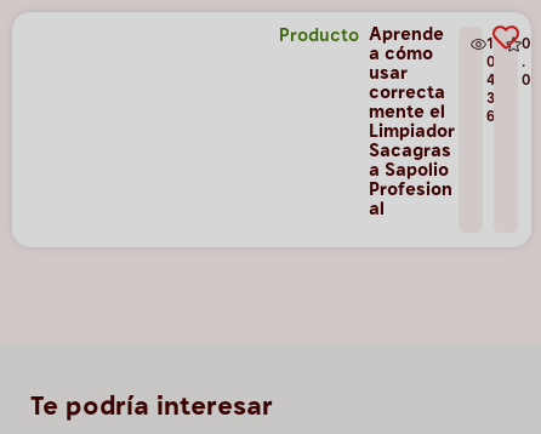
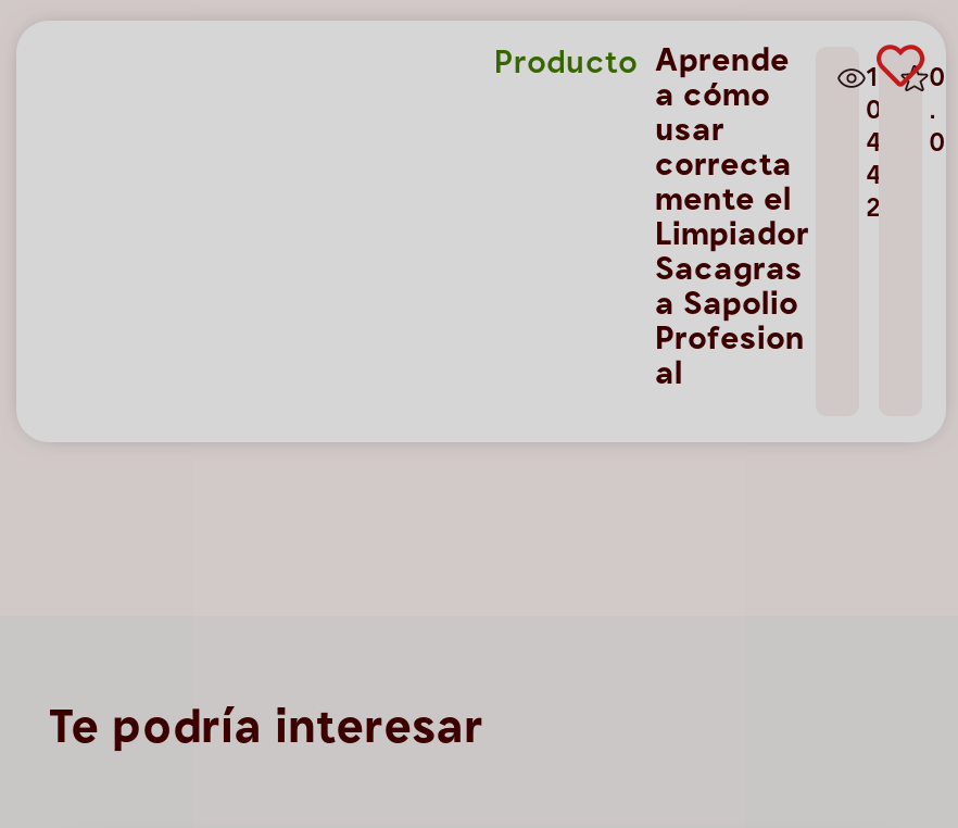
[486,92,495,107] 3 -> [866,164,881,190] 4
[486,110,495,125] 6 -> [866,197,881,223] 2

